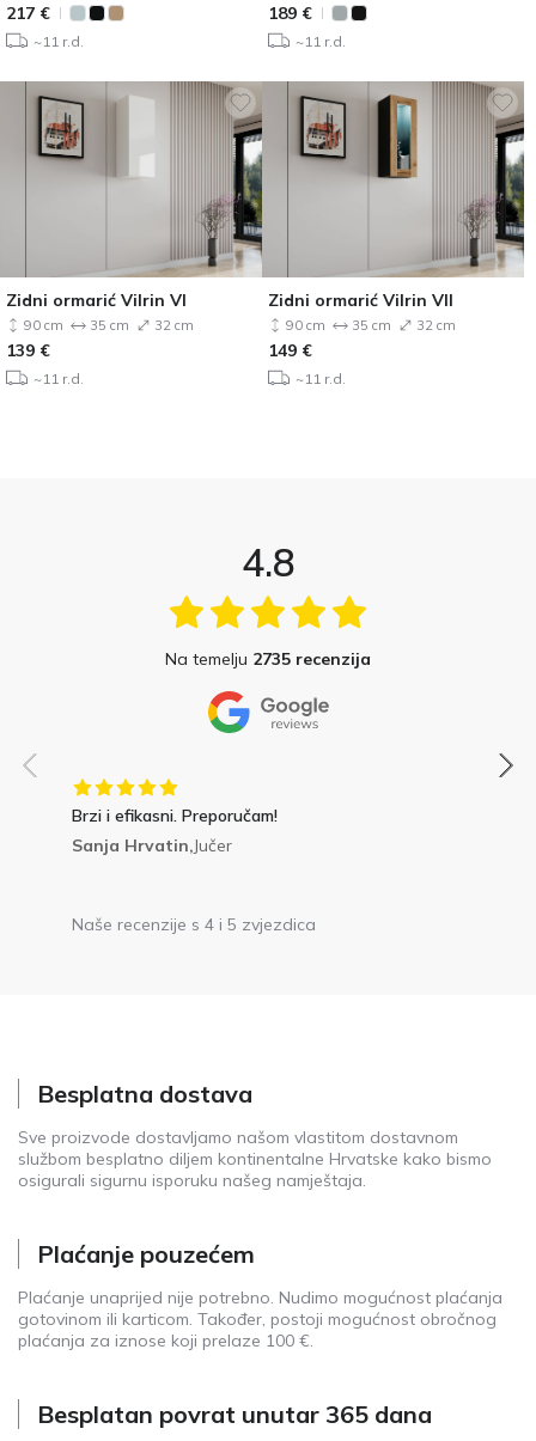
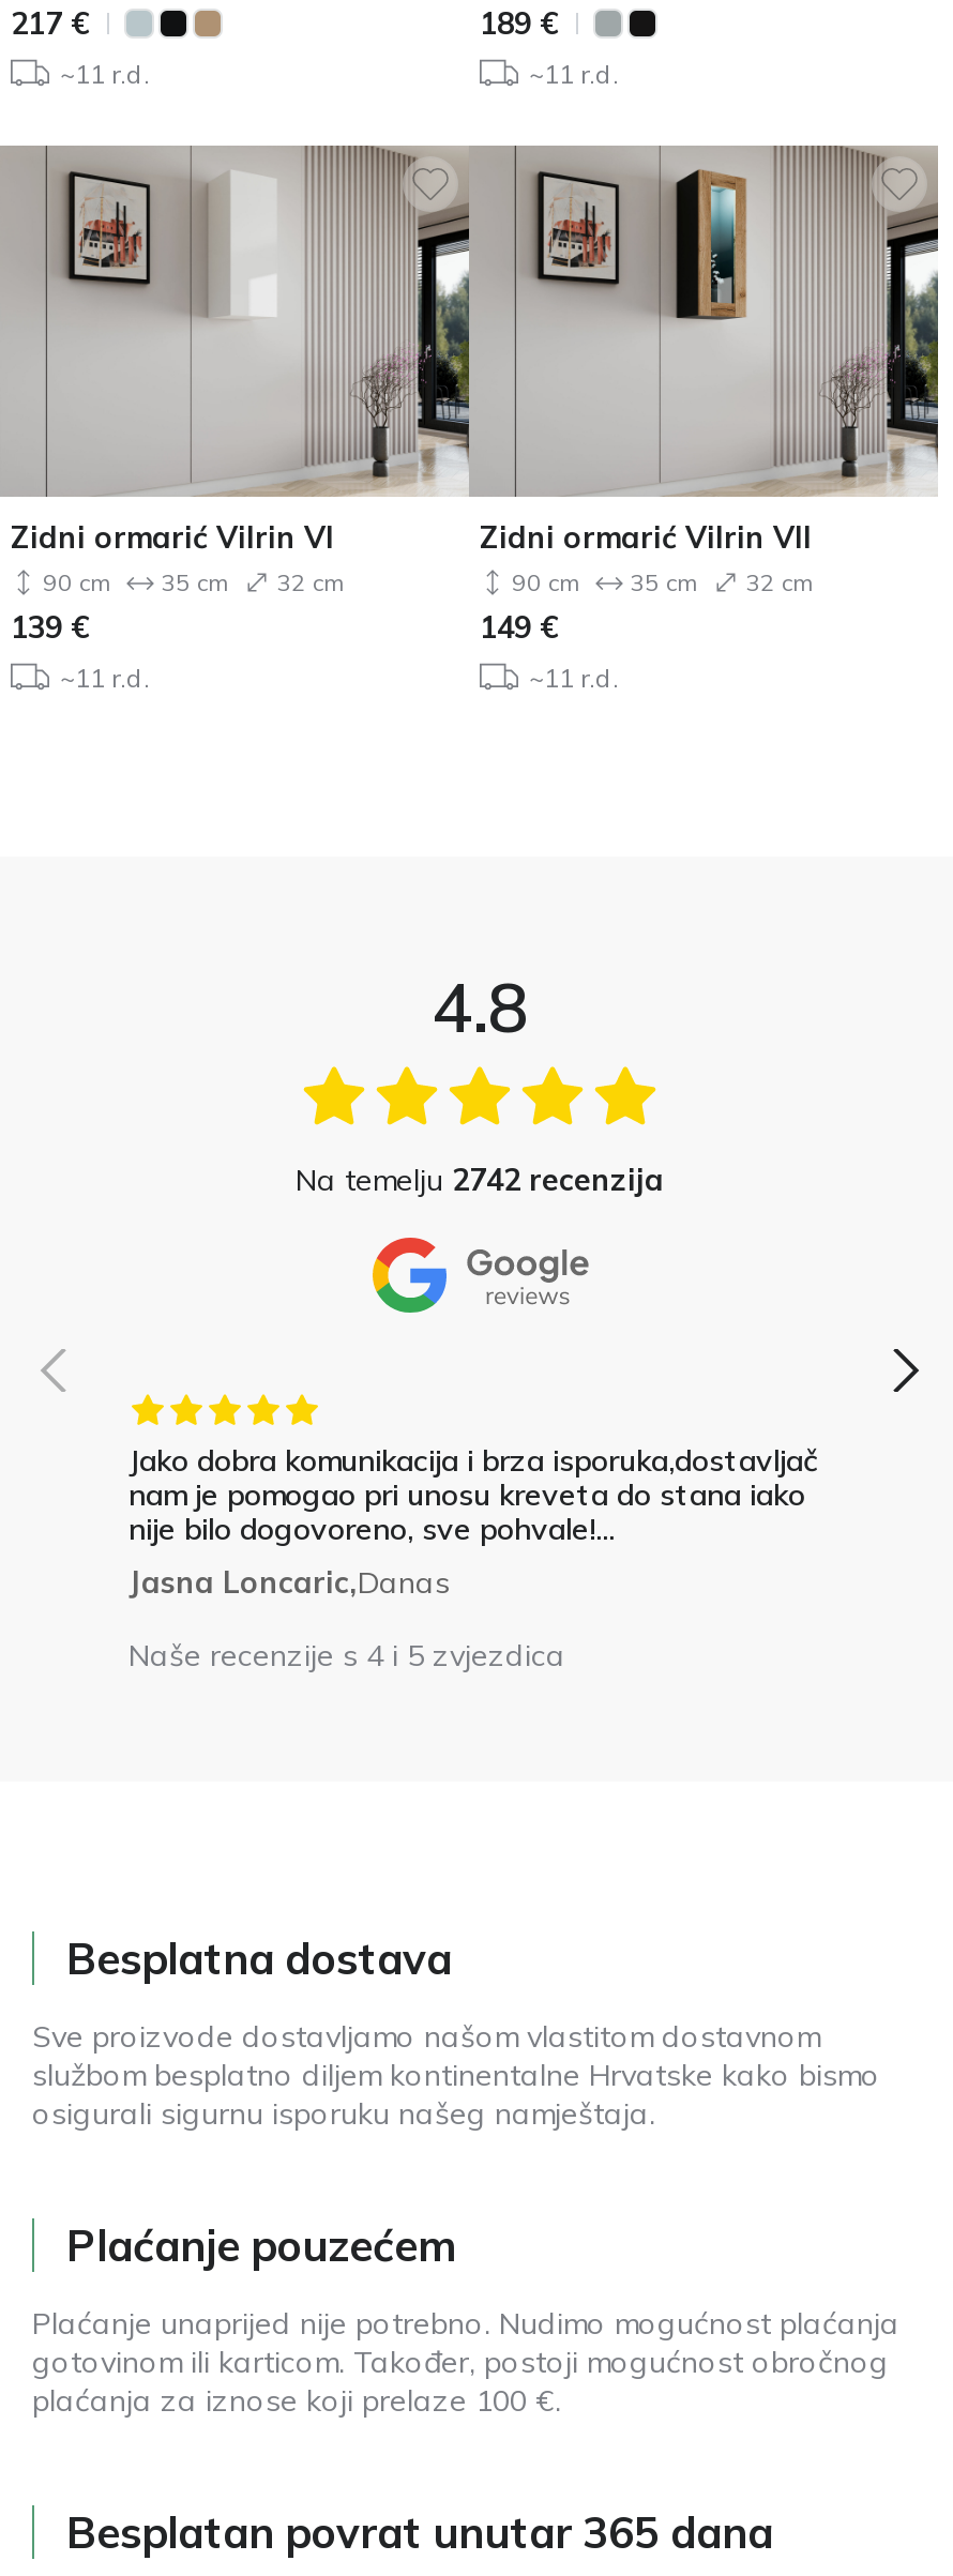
[165,649,371,670] Na temelju 2735 recenzija -> [296,1162,664,1200] Na temelju 2742 recenzija
[72,805,278,857] Brzi i efikasni. Preporučam! | Sanja Hrvatin,Jučer -> [128,1442,818,1603] Jako dobra komunikacija i brza isporuka,dostavljač | nam je pomogao pri unosu kreveta do stana iako | nije bilo dogovoreno, sve pohvale!... | Jasna Loncaric,Danas

